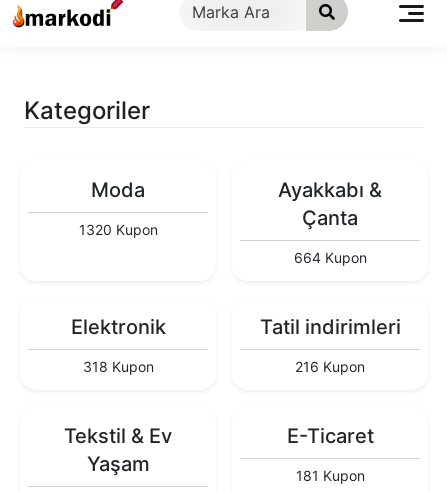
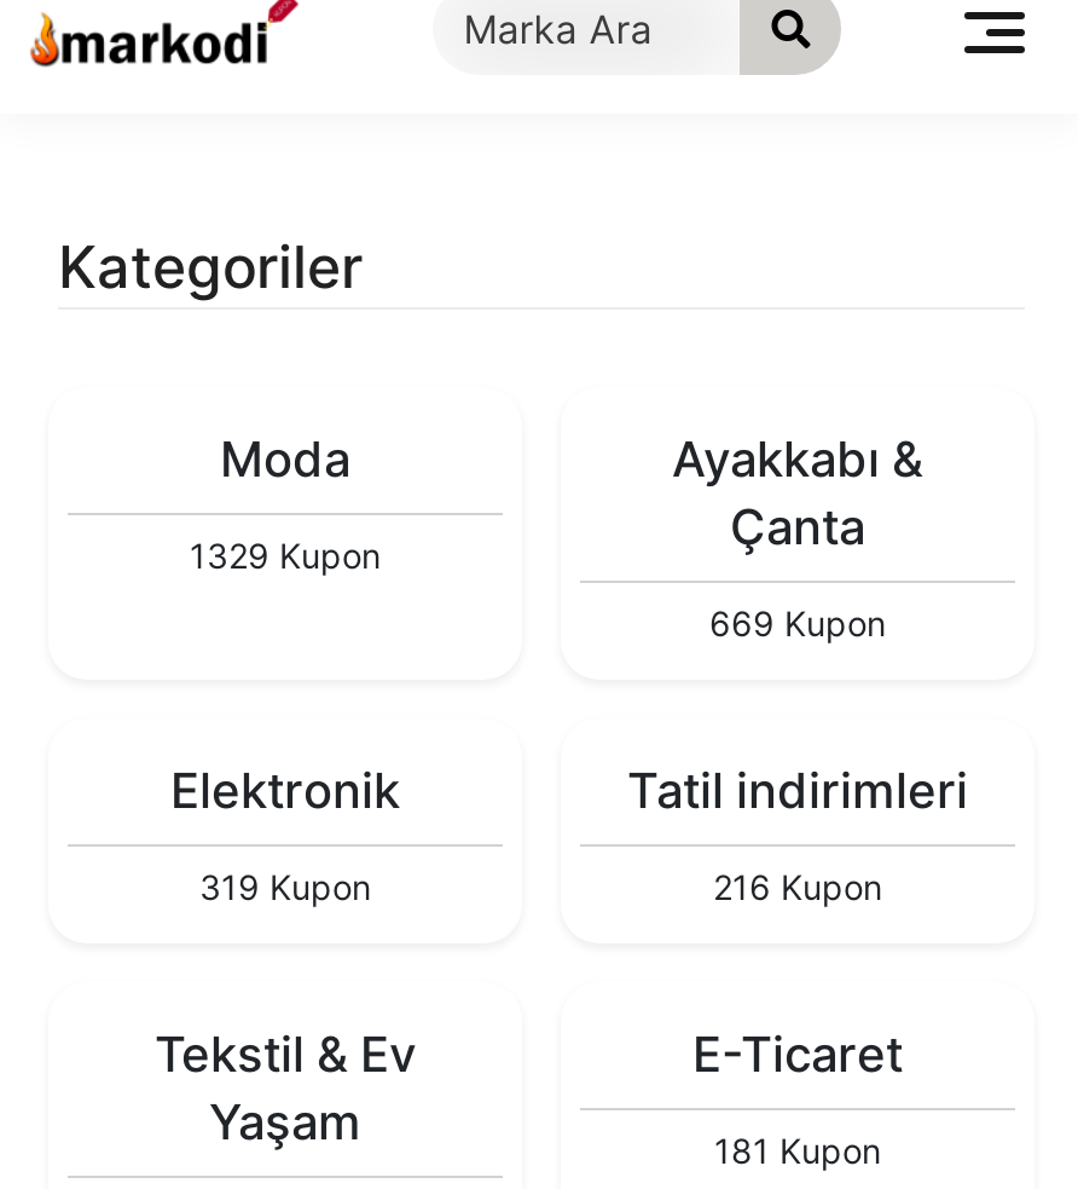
[78,221,157,238] 1320 Kupon -> [190,535,381,576] 1329 Kupon
[293,249,366,266] 664 Kupon -> [709,602,886,643] 669 Kupon
[82,358,153,375] 318 Kupon -> [199,866,371,907] 319 Kupon

